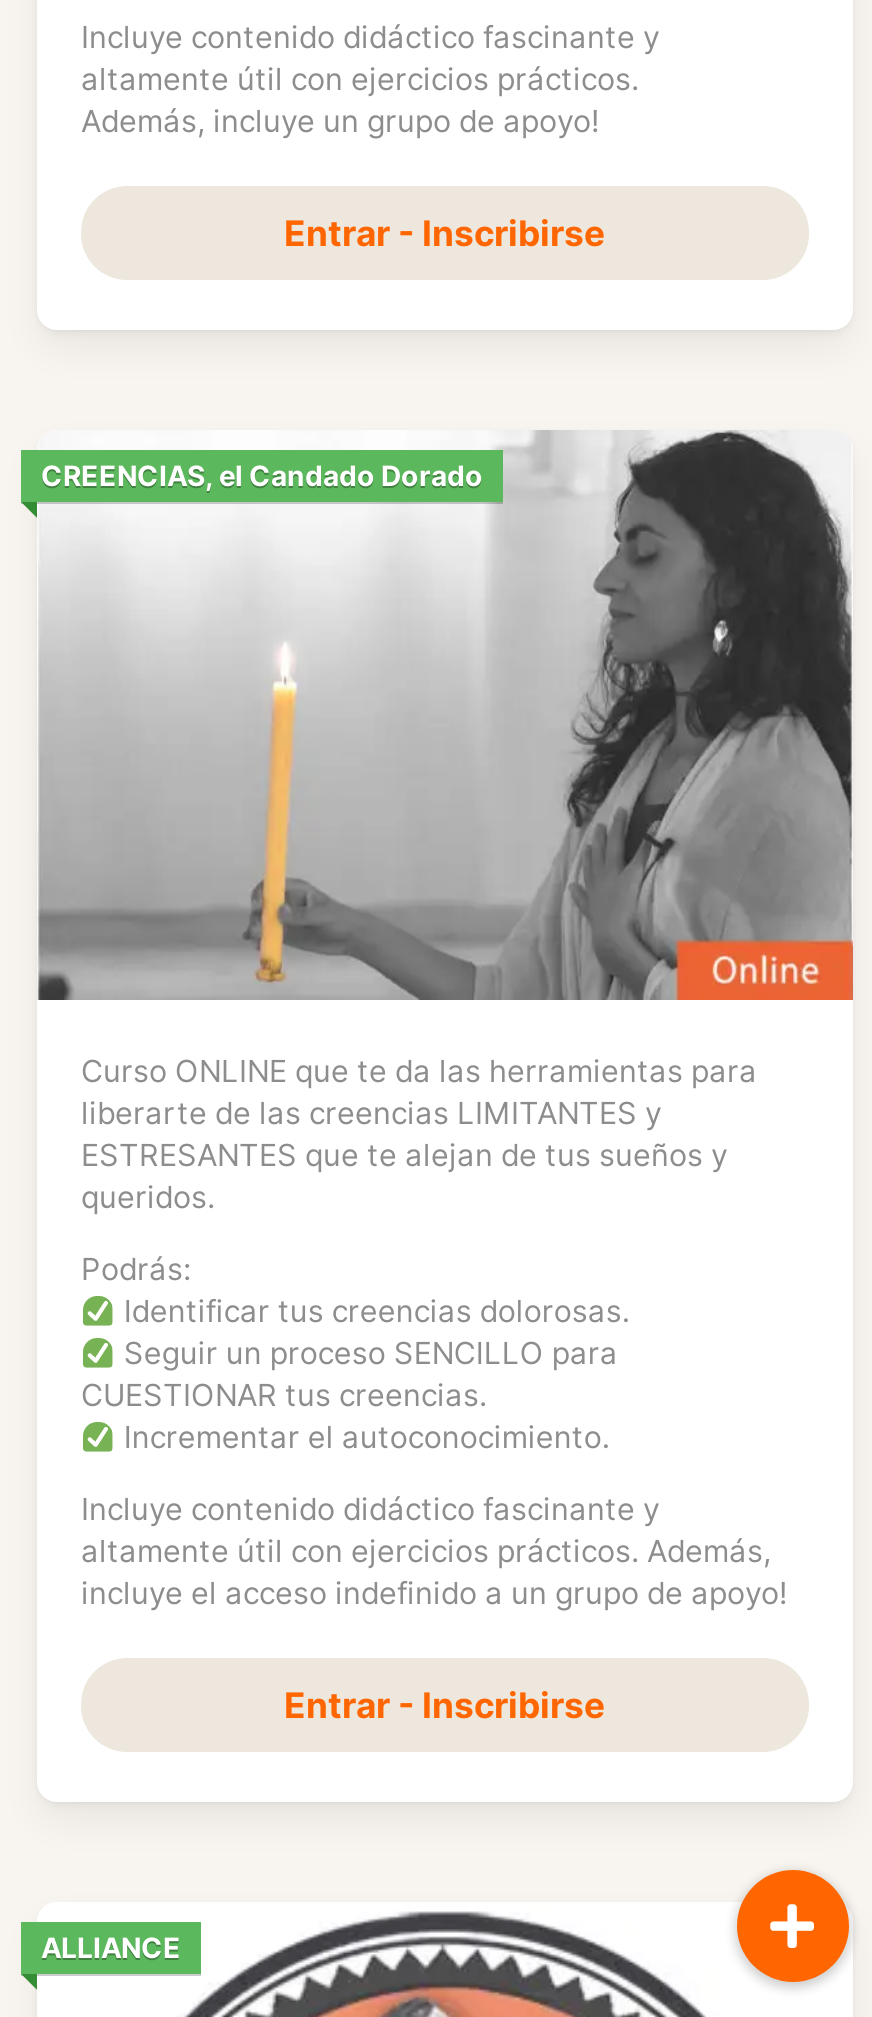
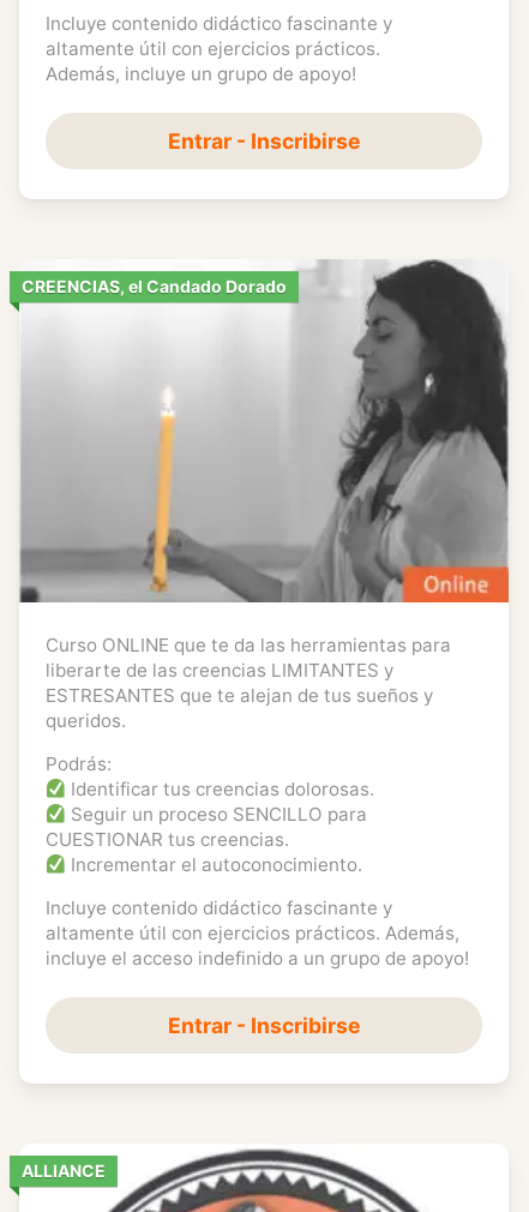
[733,1867,853,1987] [image] -> none

